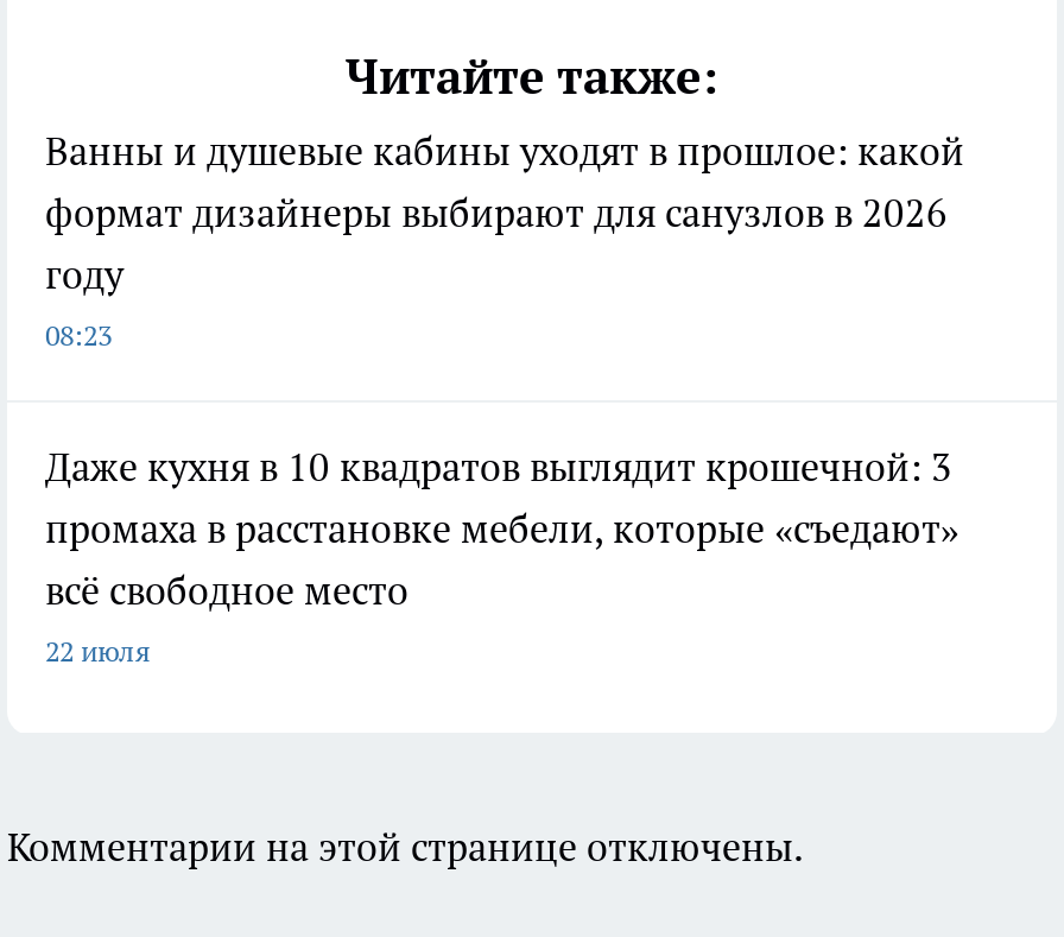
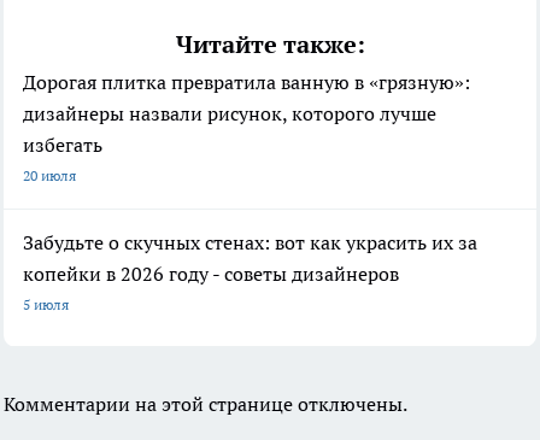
[45,128,964,353] Ванны и душевые кабины уходят в прошлое: какой | формат дизайнеры выбирают для санузлов в 2026 | году | 08:23 -> [23,70,470,185] Дорогая плитка превратила ванную в «грязную»: | дизайнеры назвали рисунок, которого лучше | избегать | 20 июля
[45,443,959,669] Даже кухня в 10 квадратов выглядит крошечной: 3 | промаха в расстановке мебели, которые «съедают» | всё свободное место | 22 июля -> [23,230,477,314] Забудьте о скучных стенах: вот как украсить их за | копейки в 2026 году - советы дизайнеров | 5 июля

